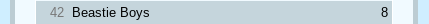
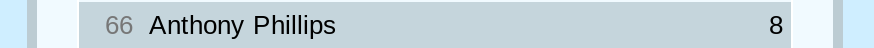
[50,5,150,20] 42 Beastie Boys -> [105,10,337,40] 66 Anthony Phillips

